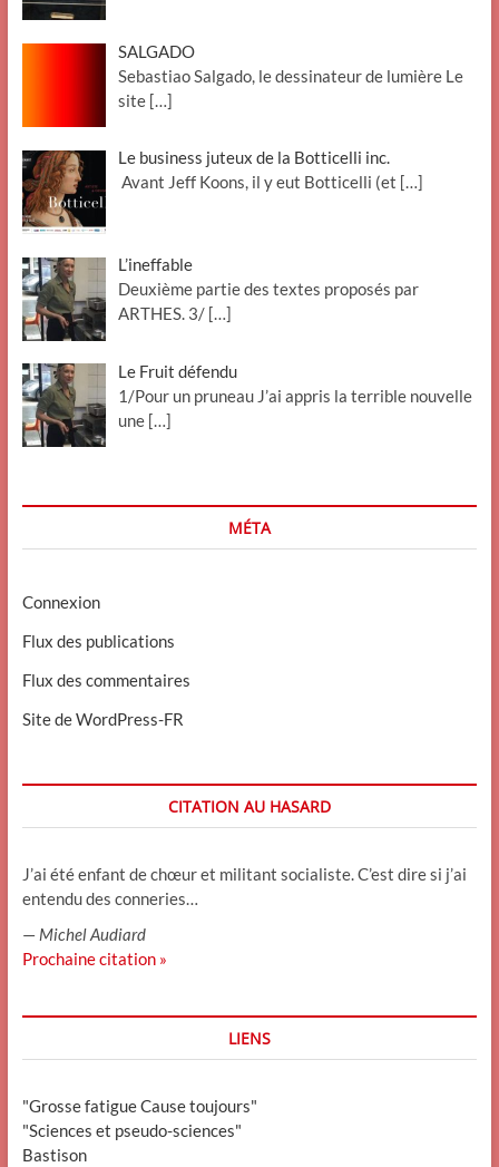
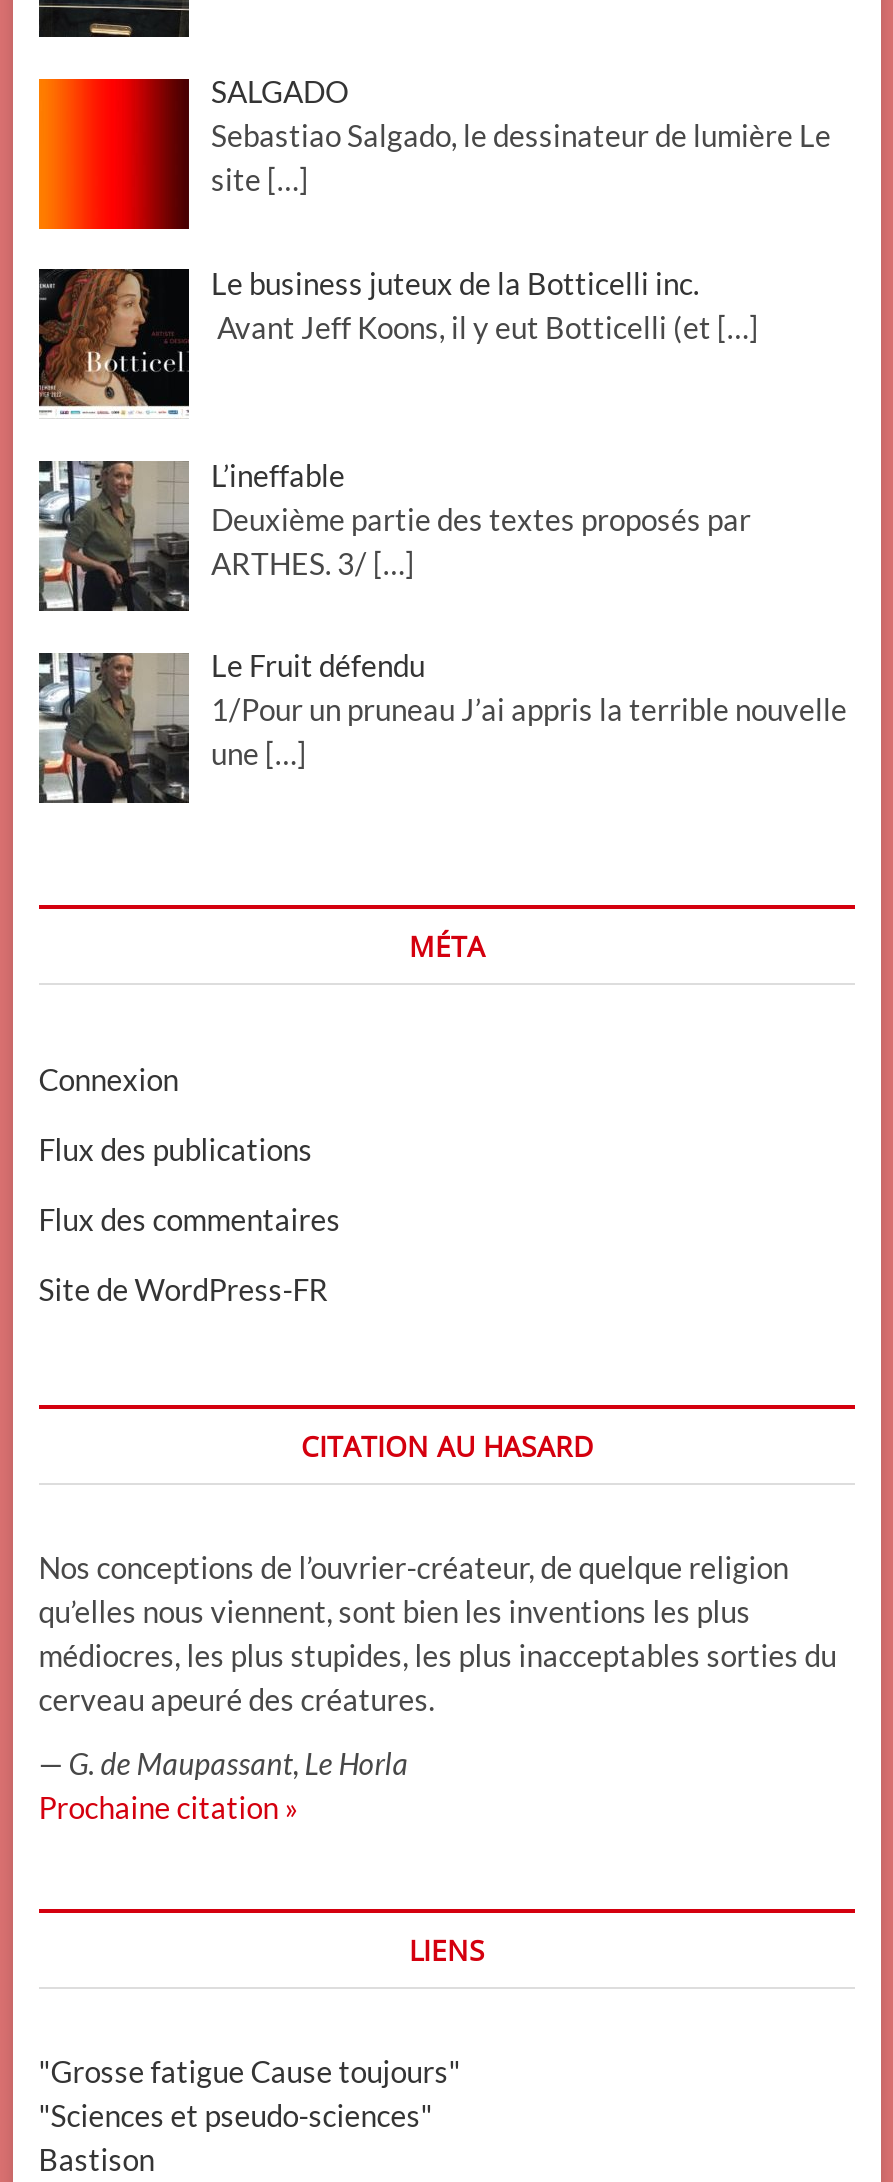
[22,863,466,908] J’ai été enfant de chœur et militant socialiste. C’est dire si j’ai | entendu des conneries… -> [39,1549,837,1717] Nos conceptions de l’ouvrier-créateur, de quelque religion | qu’elles nous viennent, sont bien les inventions les plus | médiocres, les plus stupides, les plus inacceptables sorties du | cerveau apeuré des créatures.
[22,923,146,944] — Michel Audiard -> [39,1745,409,1781] — G. de Maupassant, Le Horla

